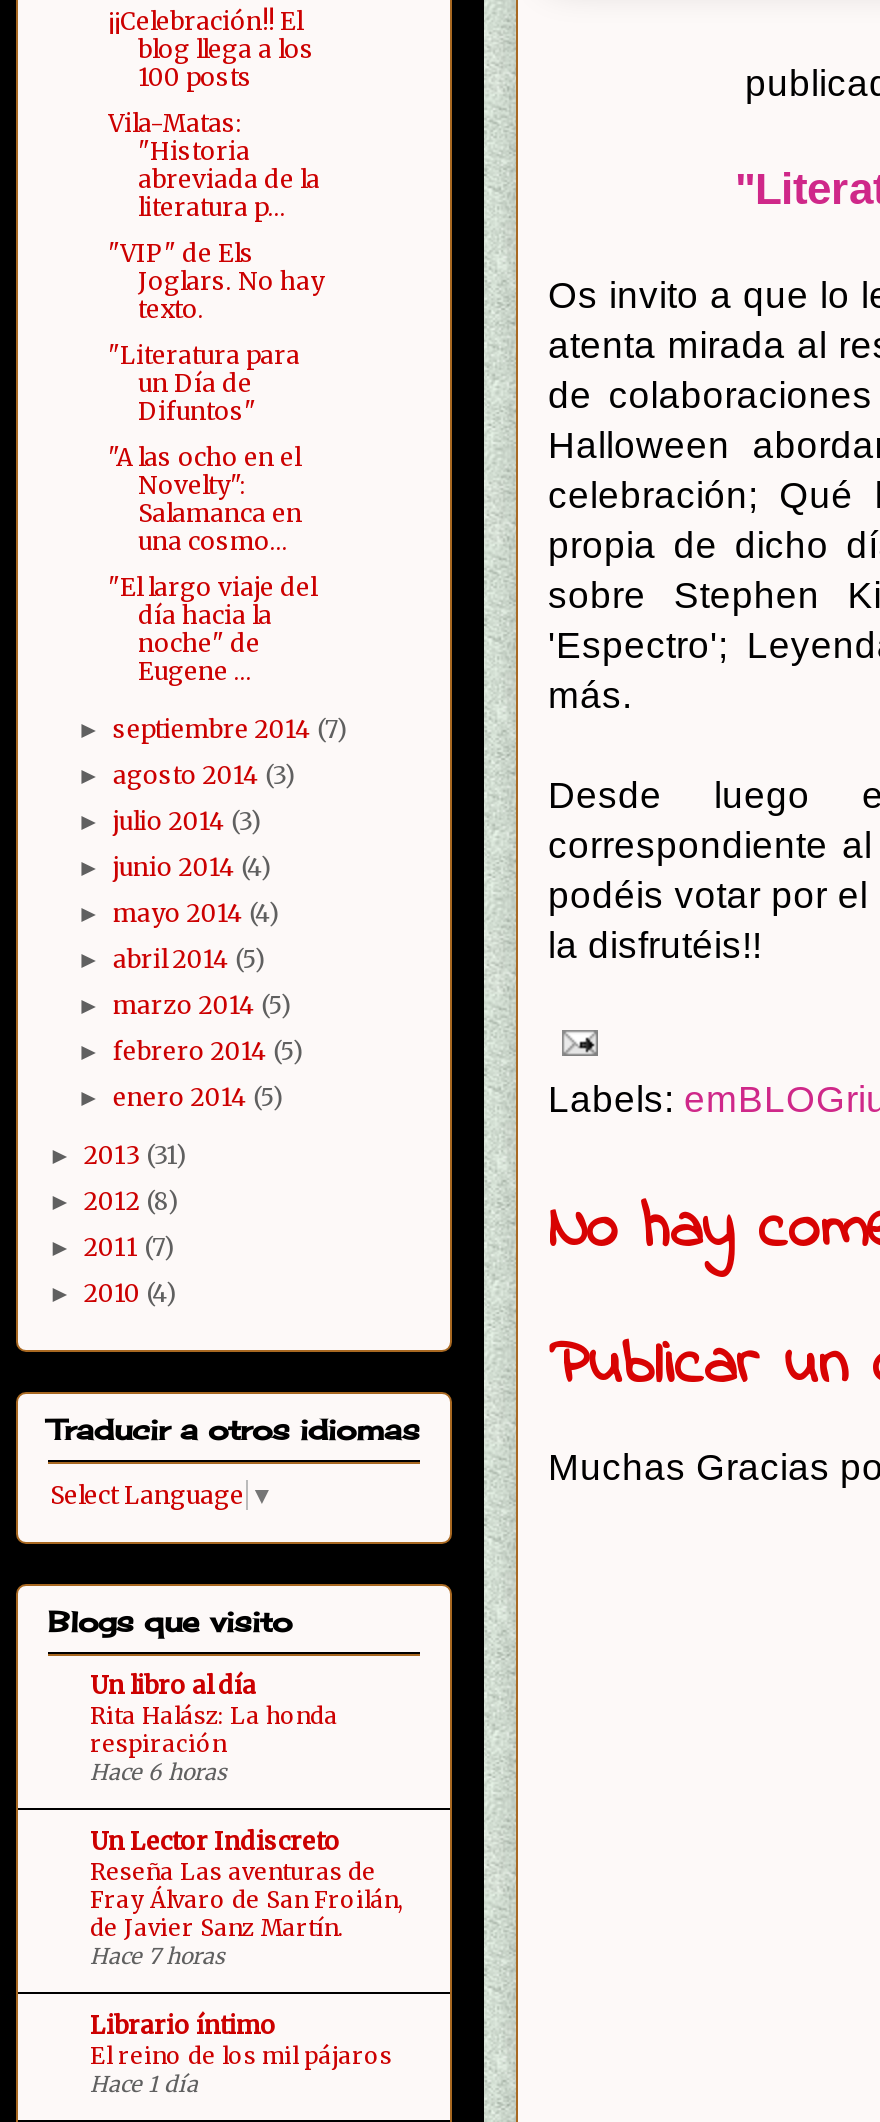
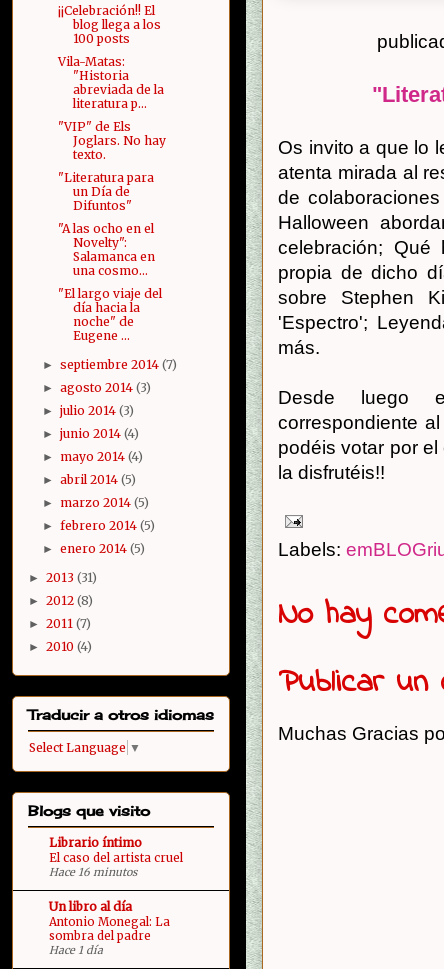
moved [90,1670,256,1700] -> [49,899,132,914]: Un libro al día
[90,1702,404,1970] Rita Halász: La honda | respiración | Hace 6 horas | Un Lector Indiscreto | Reseña Las aventuras de | Fray Álvaro de San Froilán, | de Javier Sanz Martín. | Hace 7 horas -> none
moved [90,2010,276,2040] -> [49,835,142,850]: Librario íntimo
[90,2042,392,2070] El reino de los mil pájaros -> [49,851,183,943] El caso del artista cruel | Hace 16 minutos | Antonio Monegal: La | sombra del padre

